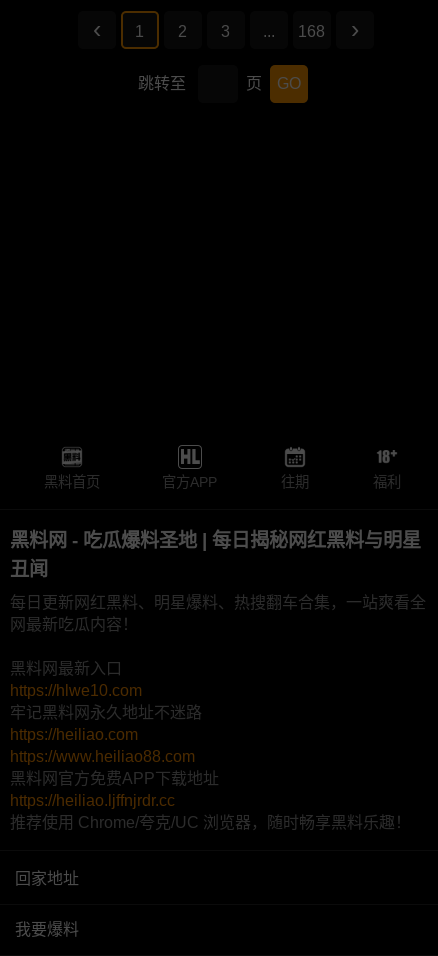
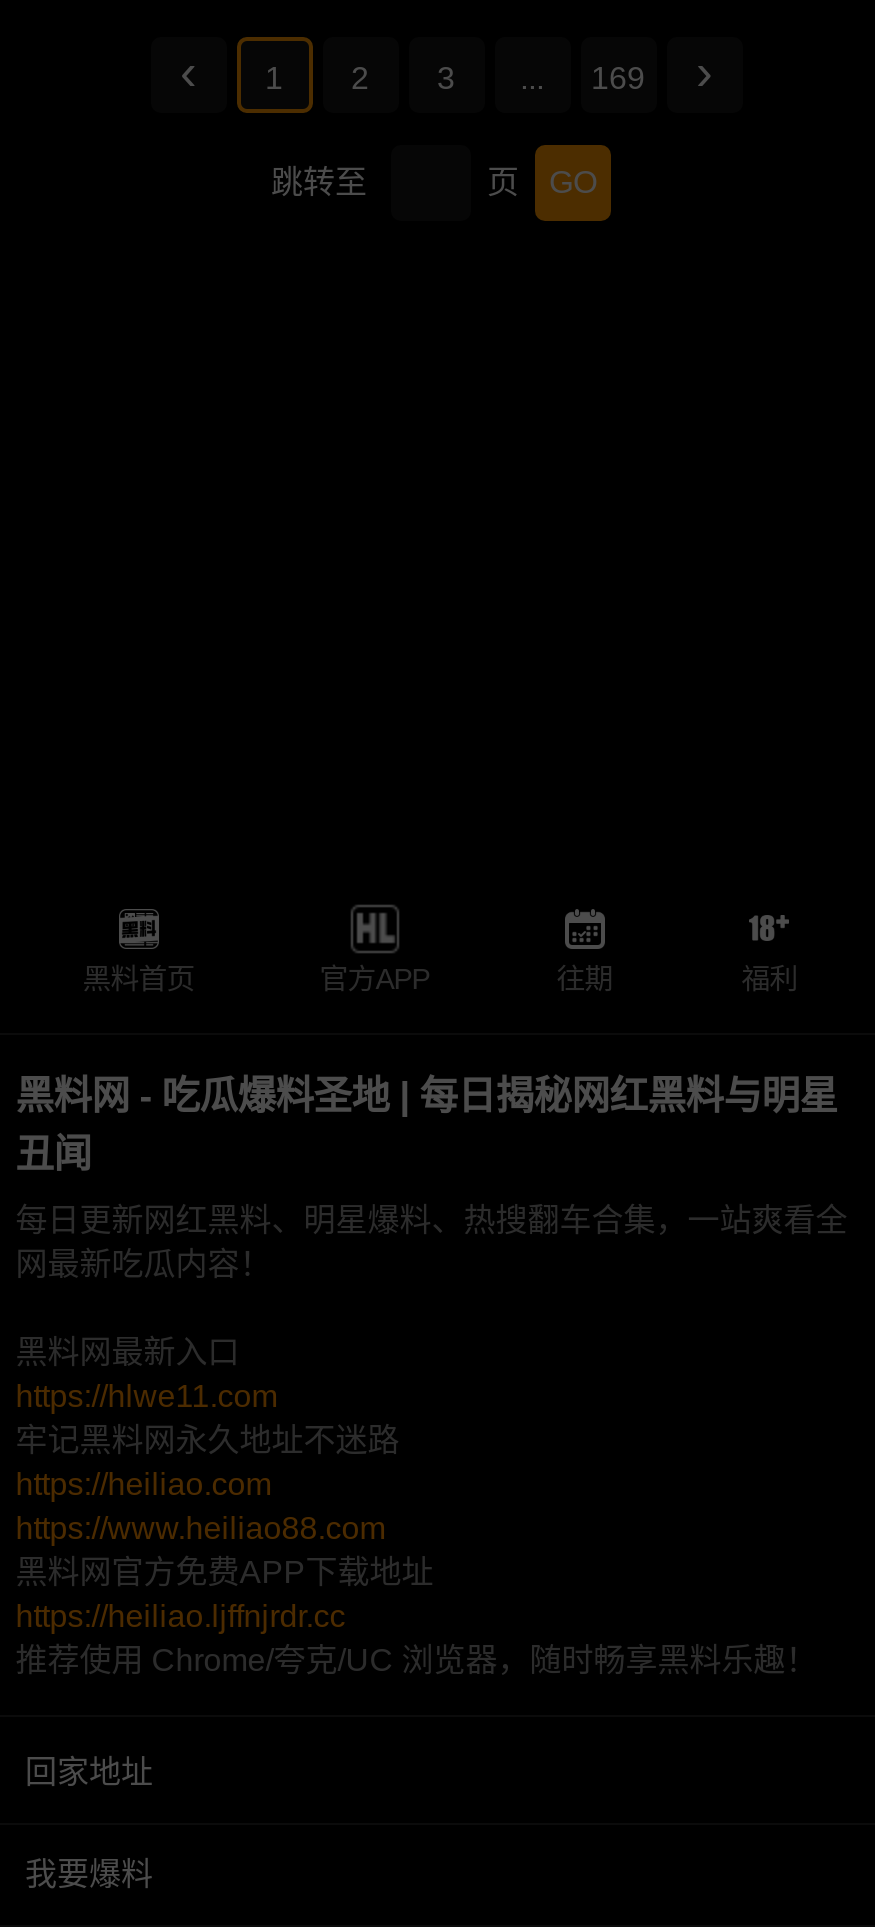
[298,23,325,40] 168 -> [591,61,645,95] 169
[10,682,142,699] https://hlwe10.com -> [15,1380,277,1414] https://hlwe11.com

